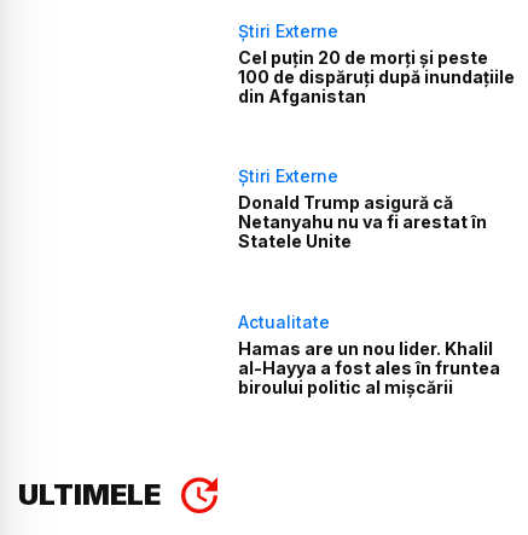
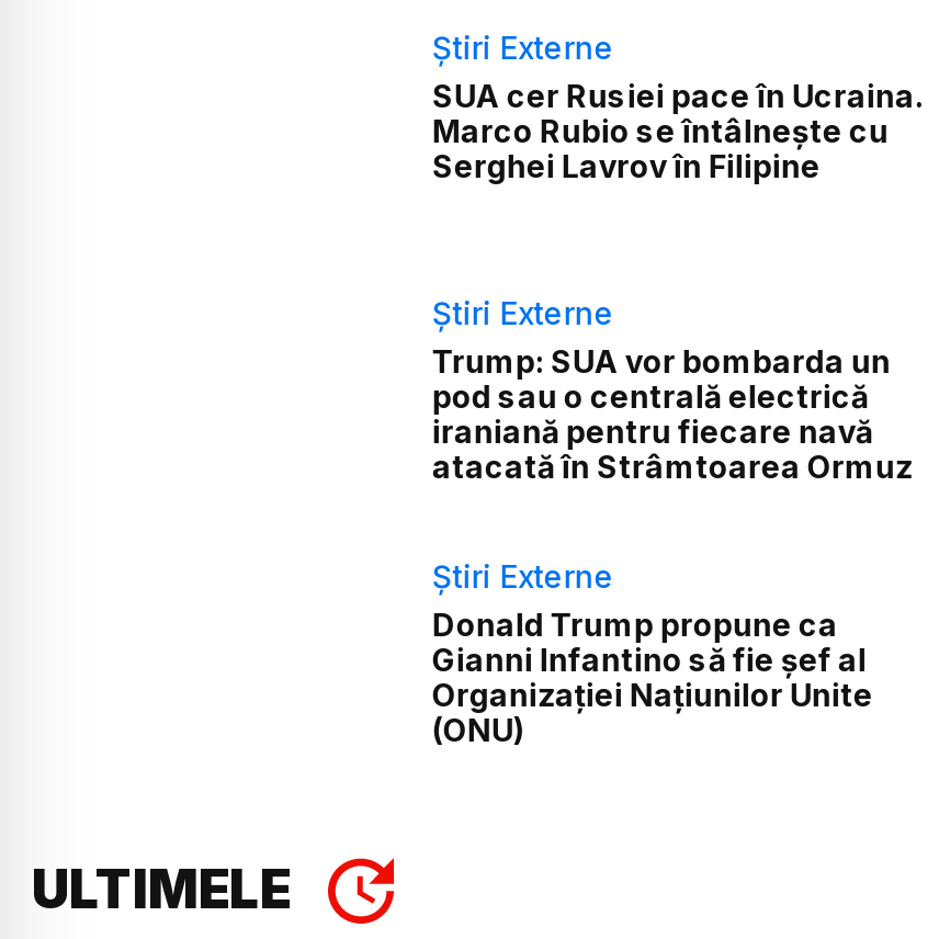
[239,47,515,106] Cel puțin 20 de morți și peste | 100 de dispăruți după inundațiile | din Afganistan -> [432,78,923,185] SUA cer Rusiei pace în Ucraina. | Marco Rubio se întâlnește cu | Serghei Lavrov în Filipine
[239,192,487,252] Donald Trump asigură că | Netanyahu nu va fi arestat în | Statele Unite -> [432,342,912,484] Trump: SUA vor bombarda un | pod sau o centrală electrică | iraniană pentru fiecare navă | atacată în Strâmtoarea Ormuz
[239,311,501,397] Actualitate | Hamas are un nou lider. Khalil | al-Hayya a fost ales în fruntea | biroului politic al mișcării -> [432,557,873,748] Știri Externe | Donald Trump propune ca | Gianni Infantino să fie șef al | Organizației Națiunilor Unite | (ONU)

